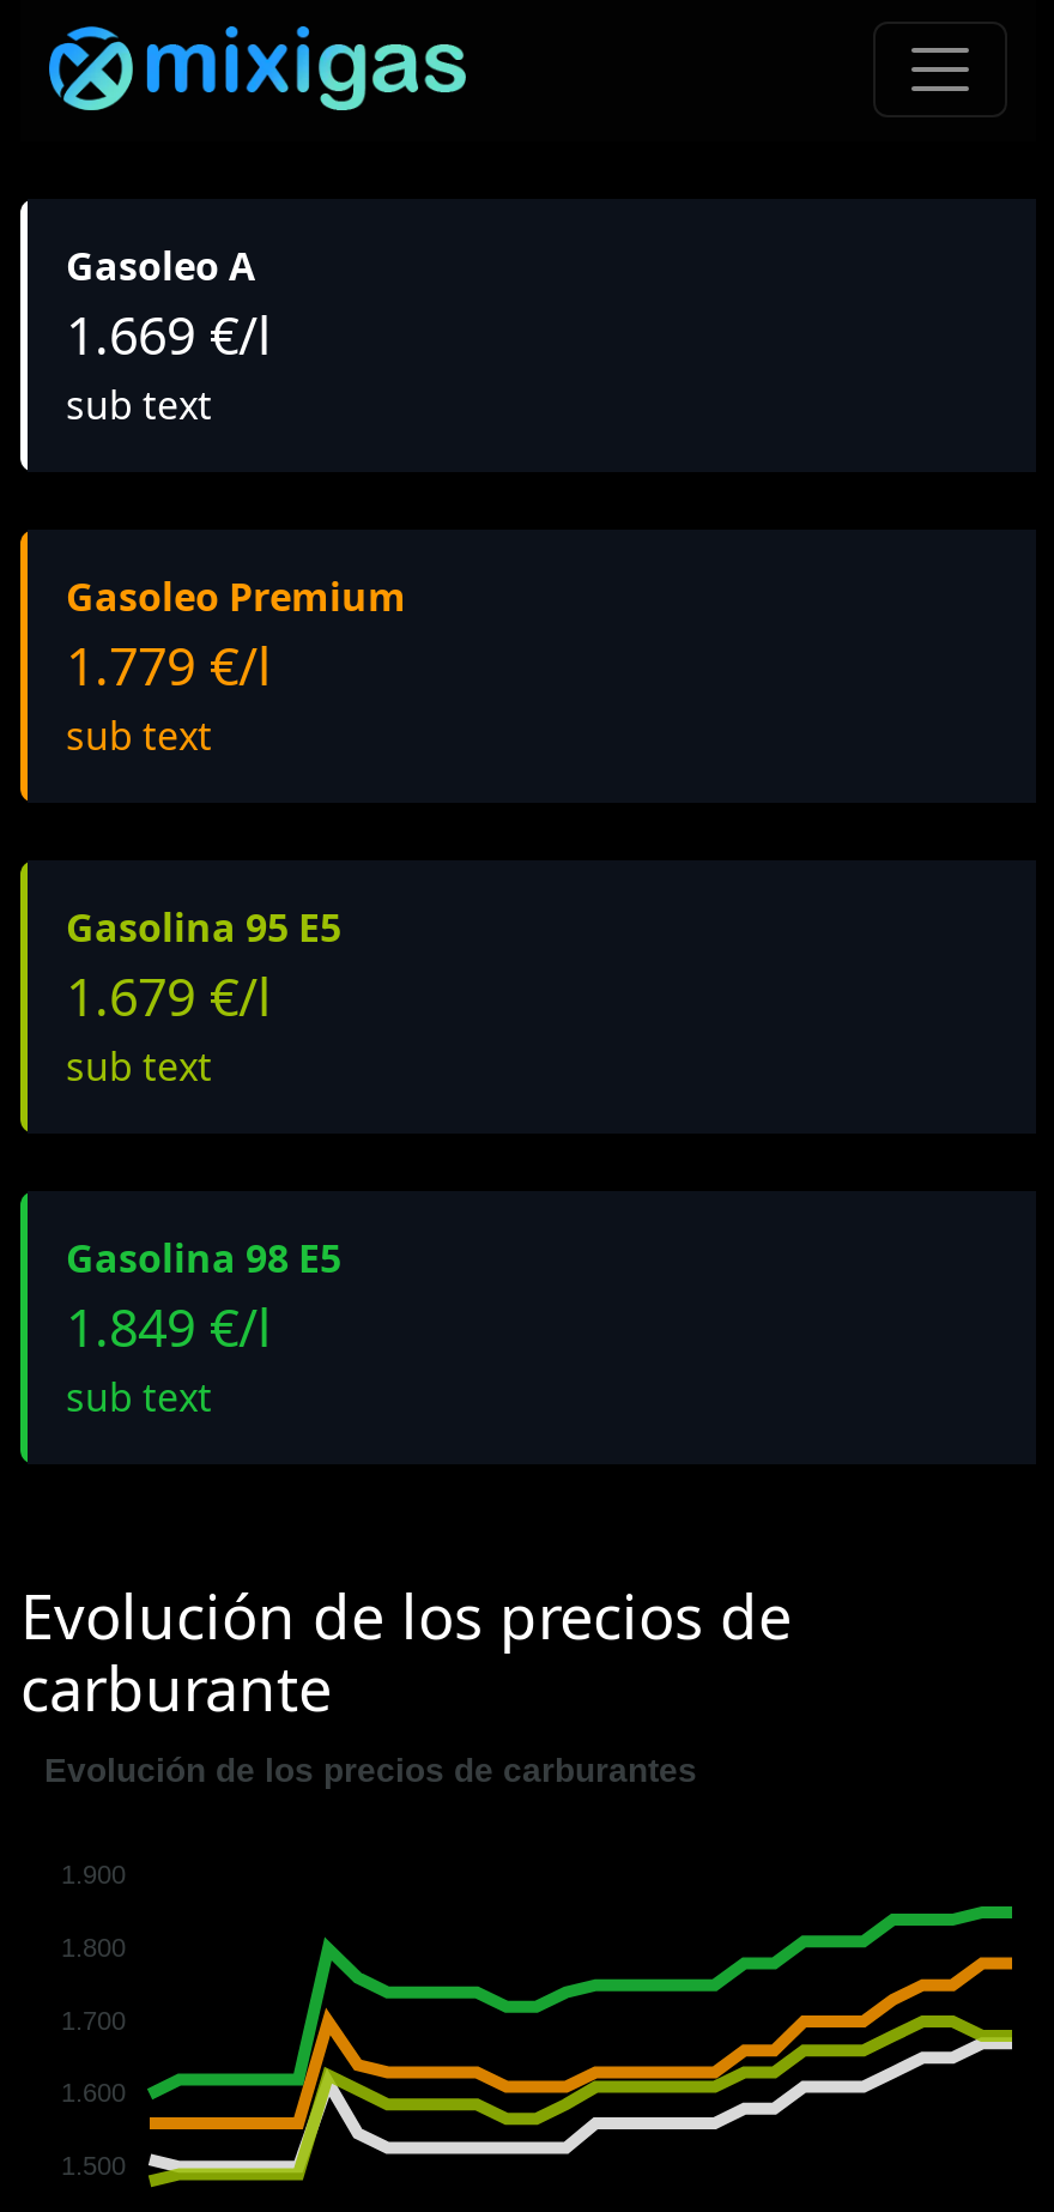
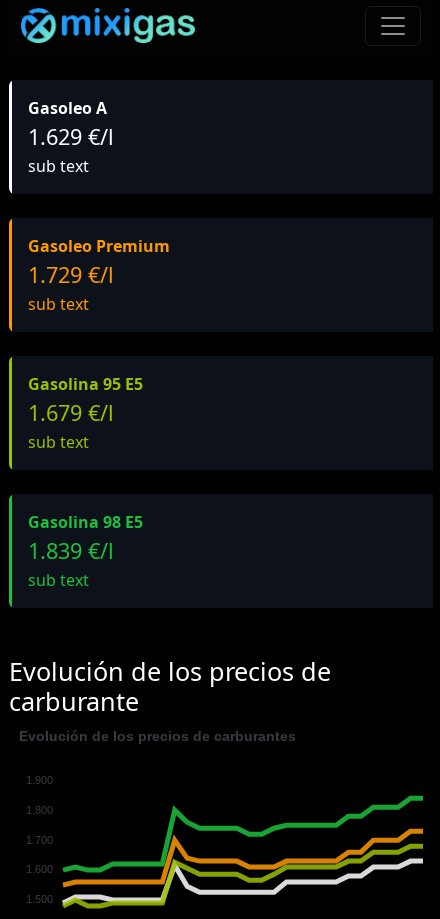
[66,300,272,369] 1.669 €/l -> [28,122,114,151] 1.629 €/l
[66,630,272,700] 1.779 €/l -> [28,260,114,289] 1.729 €/l
[66,1292,272,1361] 1.849 €/l -> [28,536,114,565] 1.839 €/l
[147,1905,1014,2188] [image] -> [61,793,424,910] [image]

